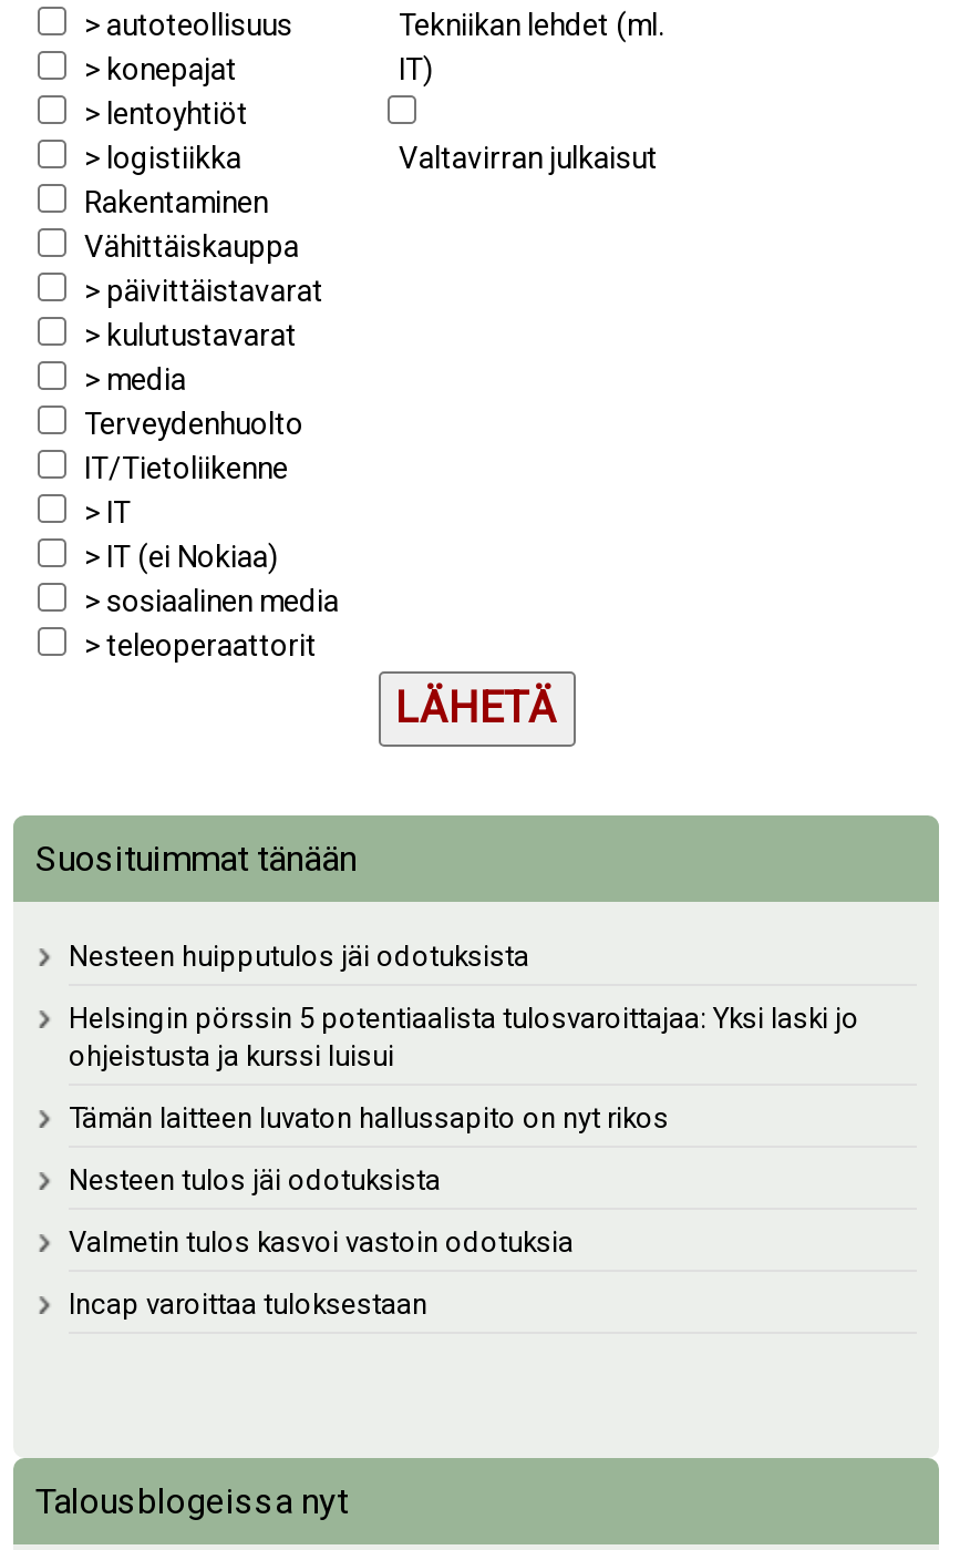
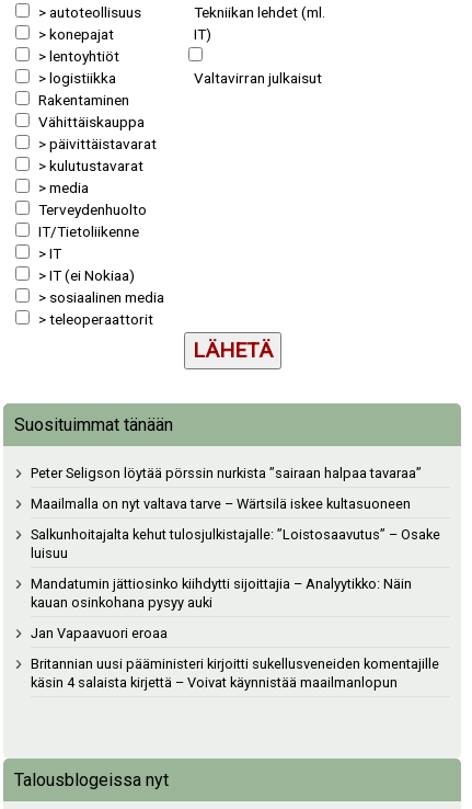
[69,940,529,973] Nesteen huipputulos jäi odotuksista -> [31,465,422,481] Peter Seligson löytää pörssin nurkista ”sairaan halpaa tavaraa”
[69,1002,859,1072] Helsingin pörssin 5 potentiaalista tulosvaroittajaa: Yksi laski jo | ohjeistusta ja kurssi luisui -> [31,495,411,512] Maailmalla on nyt valtava tarve – Wärtsilä iskee kultasuoneen
[69,1101,669,1135] Tämän laitteen luvaton hallussapito on nyt rikos -> [31,526,440,561] Salkunhoitajalta kehut tulosjulkistajalle: ”Loistosaavutus” – Osake | luisuu
[69,1163,441,1197] Nesteen tulos jäi odotuksista -> [31,576,412,611] Mandatumin jättiosinko kiihdytti sijoittajia – Analyytikko: Näin | kauan osinkohana pysyy auki
[69,1225,574,1259] Valmetin tulos kasvoi vastoin odotuksia -> [31,625,168,641] Jan Vapaavuori eroaa
[69,1287,427,1321] Incap varoittaa tuloksestaan -> [31,656,439,691] Britannian uusi pääministeri kirjoitti sukellusveneiden komentajille | käsin 4 salaista kirjettä – Voivat käynnistää maailmanlopun

